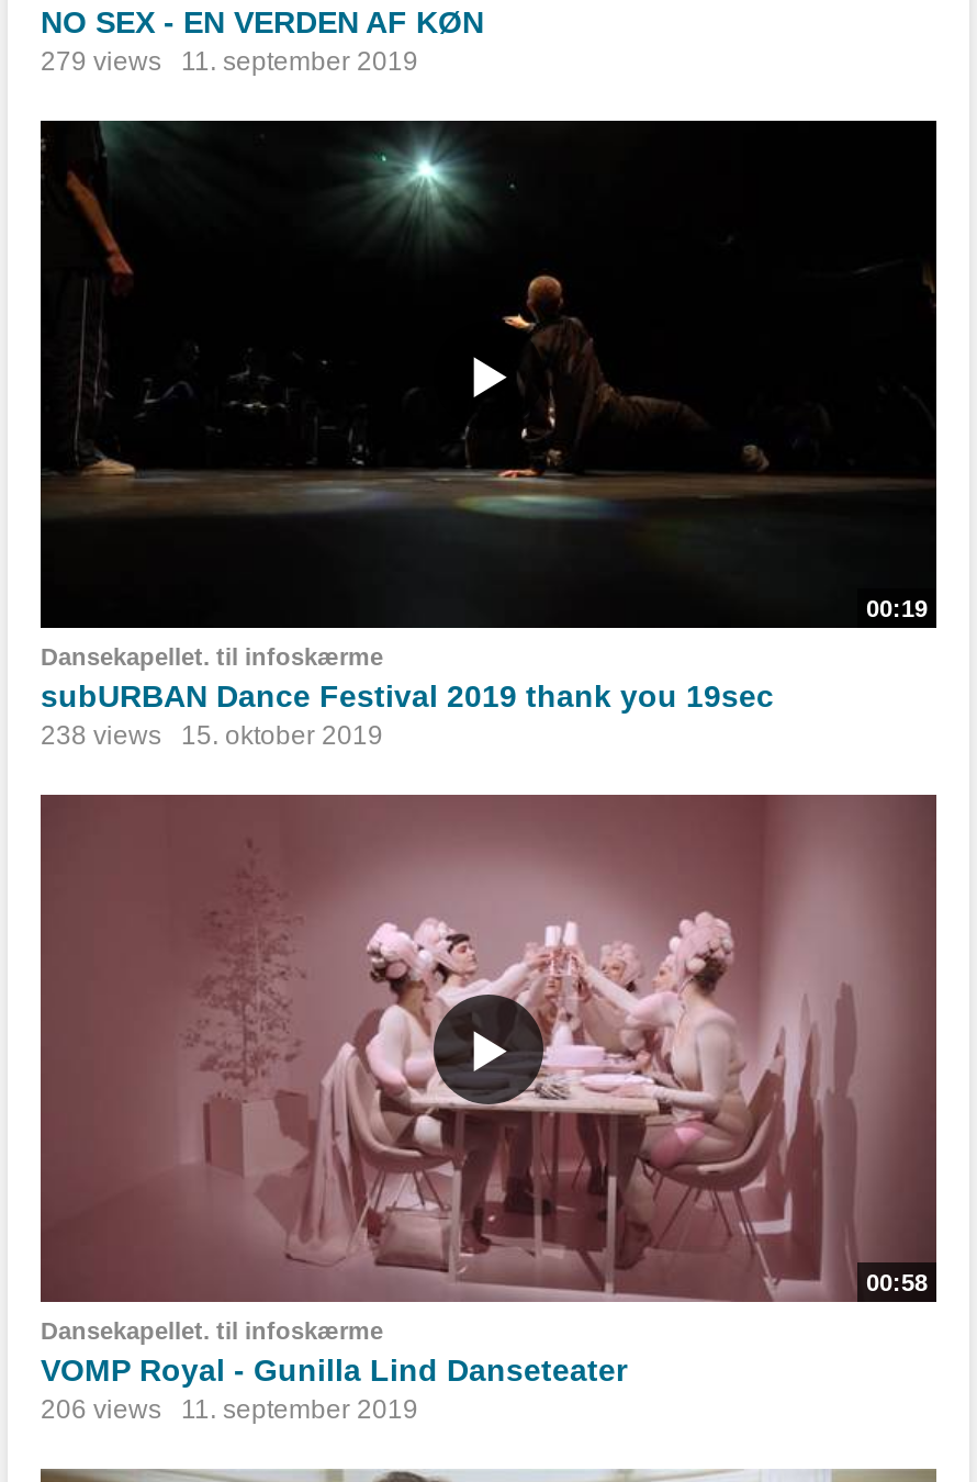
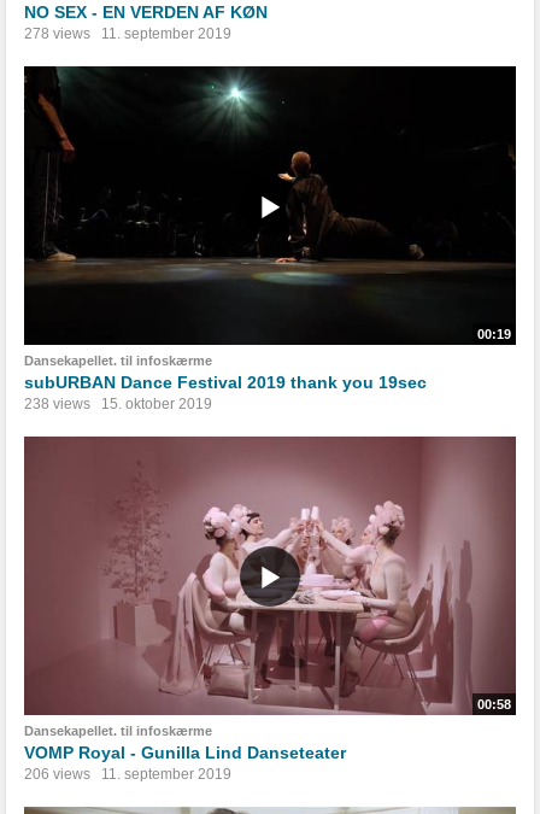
[41,46,418,77] 279 views 11. september 2019 -> [24,25,231,42] 278 views 11. september 2019

